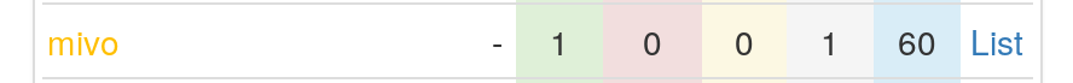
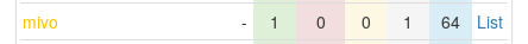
[898,17,936,65] 60 -> [441,10,460,33] 64

